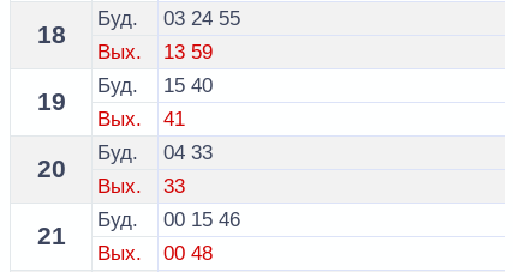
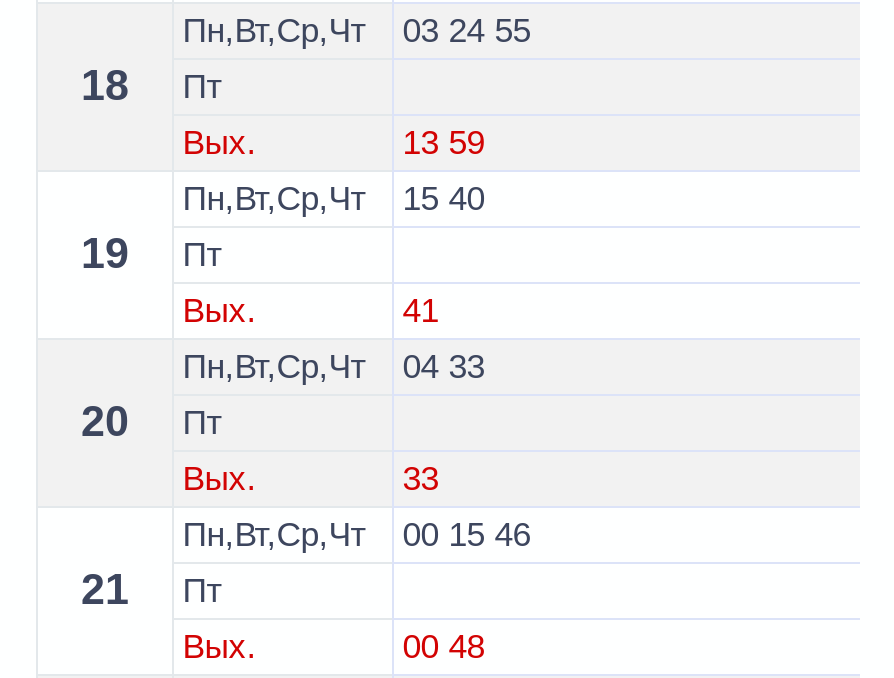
[98,7,138,30] Буд. -> [182,12,366,50] Пн,Вт,Ср,Чт
none -> [182,68,222,106] Пт
[98,74,138,97] Буд. -> [182,180,366,218] Пн,Вт,Ср,Чт
none -> [182,236,222,274] Пт
[98,141,138,164] Буд. -> [182,348,366,386] Пн,Вт,Ср,Чт
none -> [182,404,222,442] Пт
[98,208,138,231] Буд. -> [182,516,366,554] Пн,Вт,Ср,Чт
none -> [182,572,222,610] Пт

